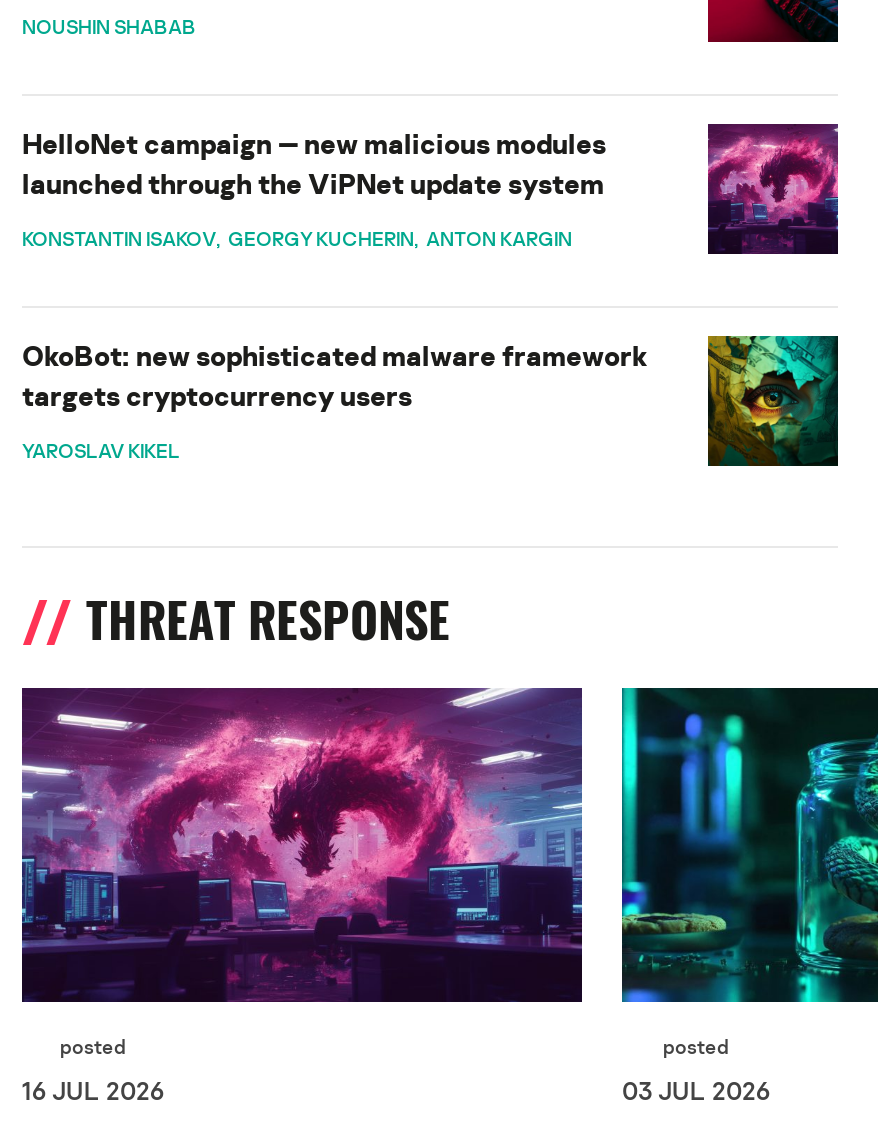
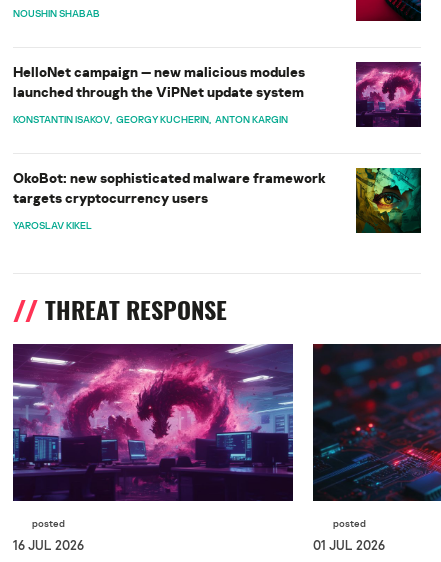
[620,686,872,1106] [image] | 03 JUL 2026 -> [312,343,438,553] [image] | 01 JUL 2026

